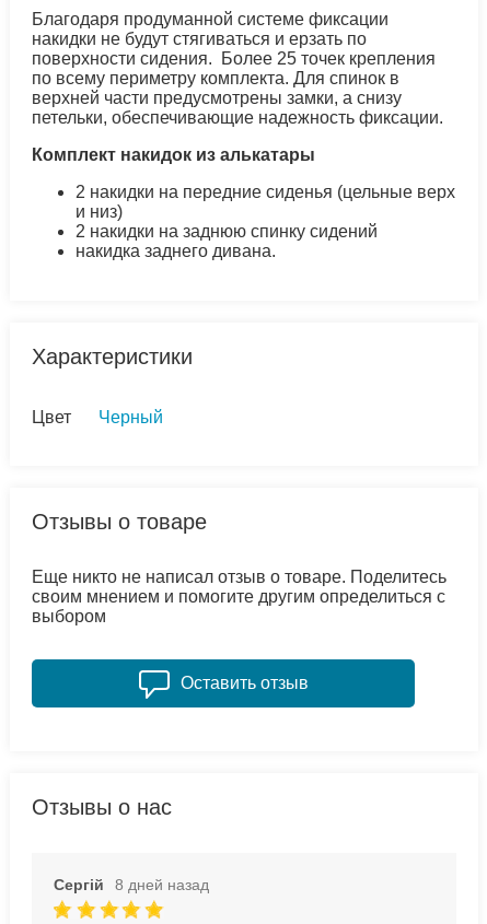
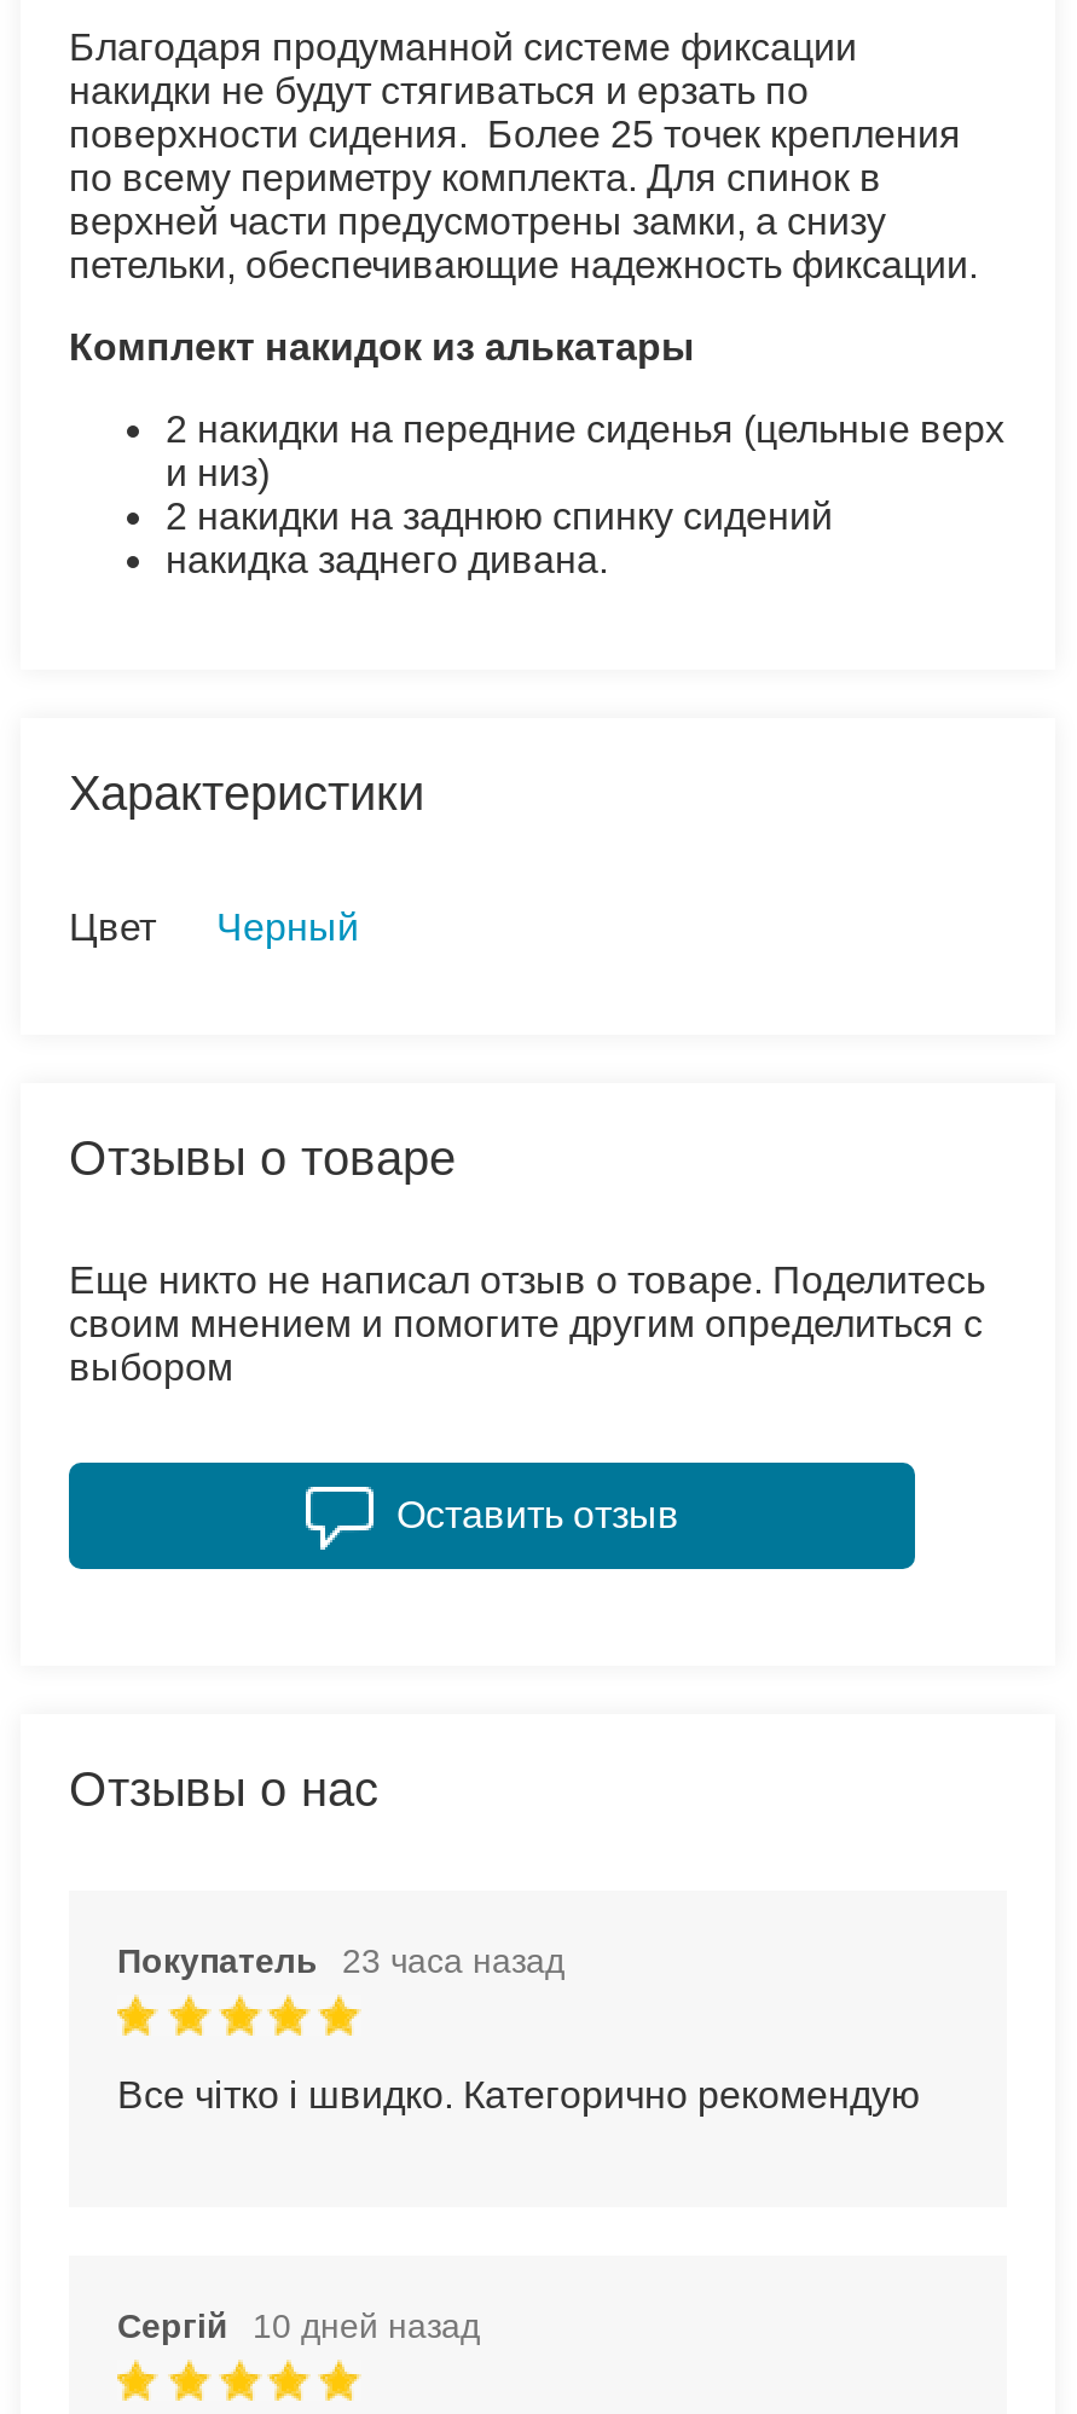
none -> [117,1940,920,2114] Покупатель | 23 часа назад | Все чітко і швидко. Категорично рекомендую
[54,875,209,893] Сергій 8 дней назад -> [117,2305,480,2344] Сергій 10 дней назад

